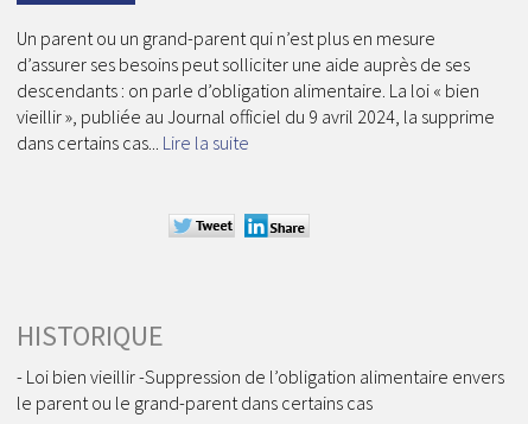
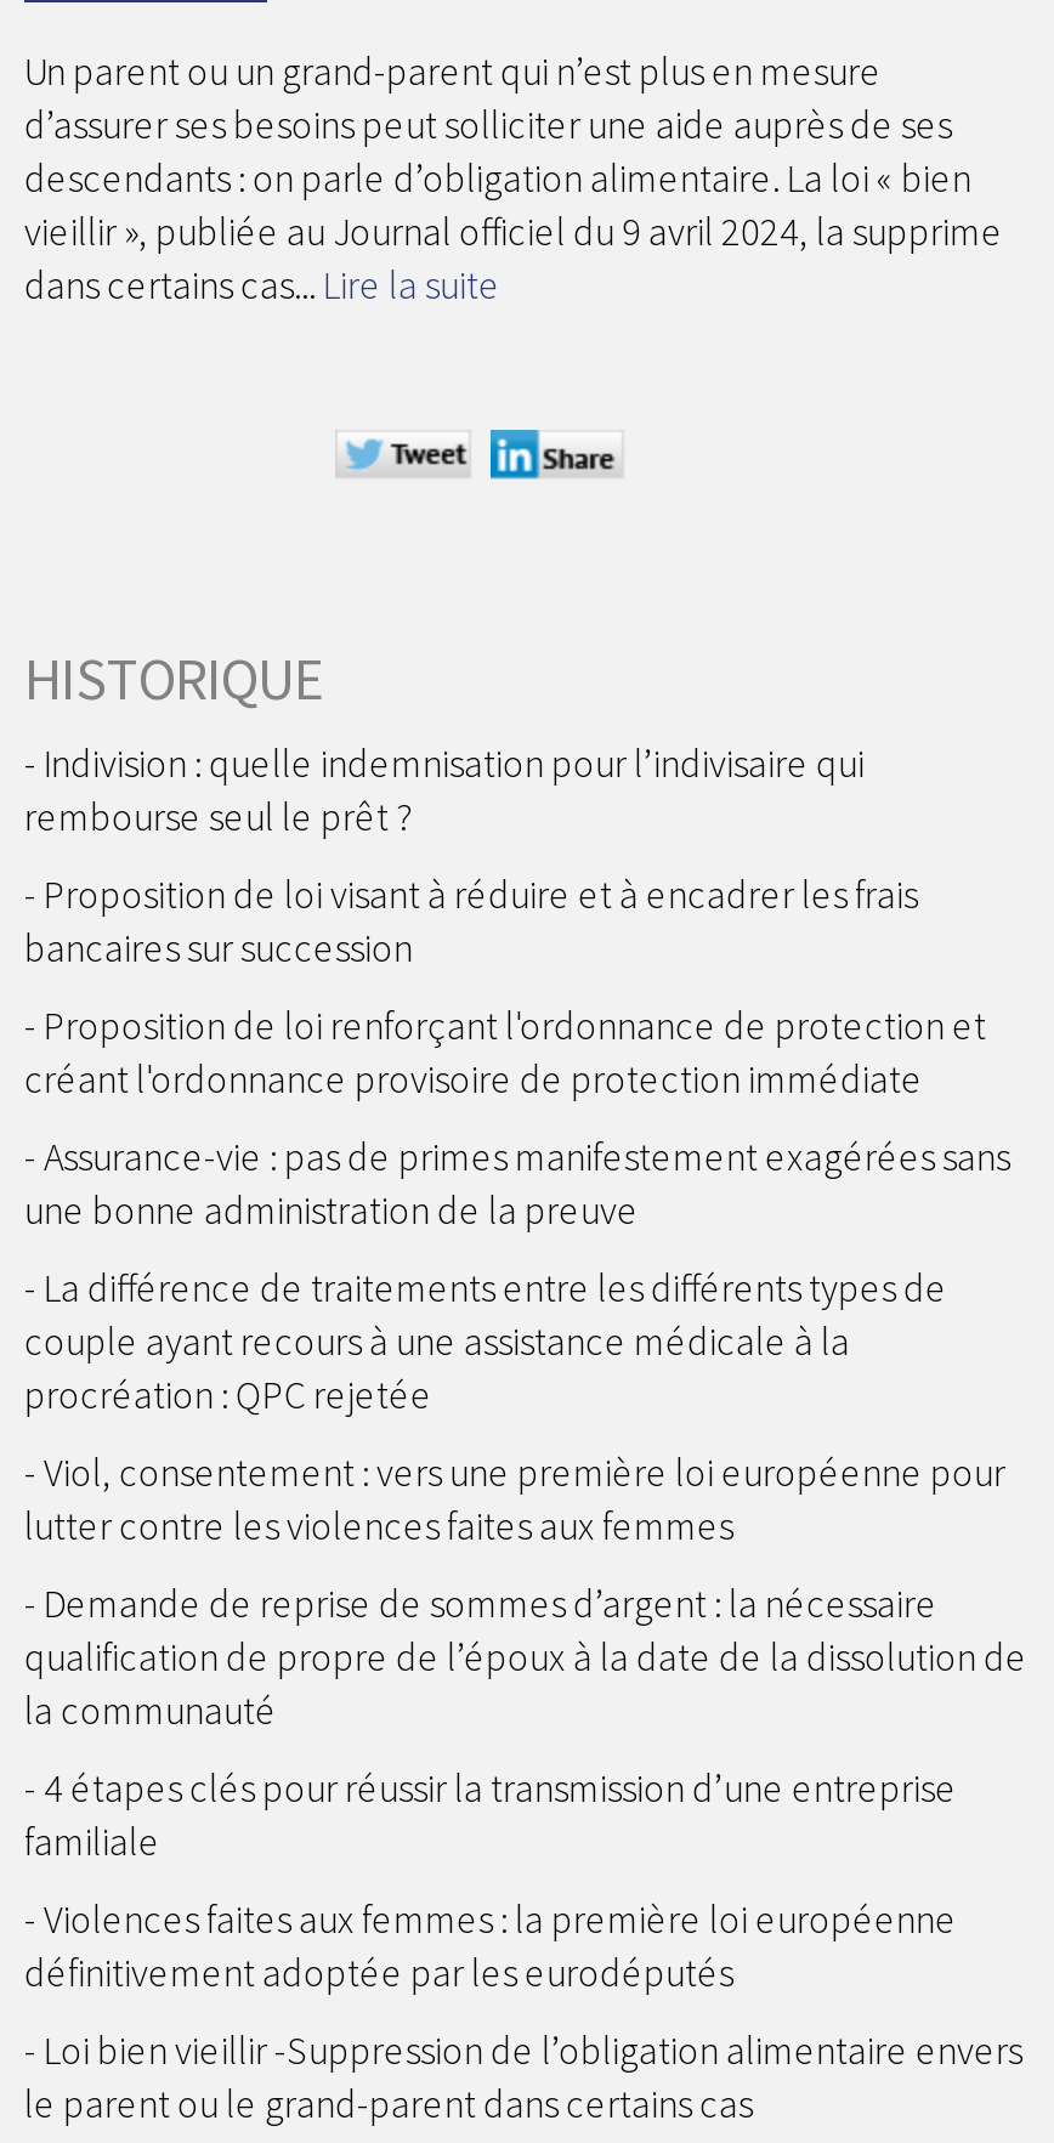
none -> [24,737,1027,1995] Indivision : quelle indemnisation pour l’indivisaire qui | rembourse seul le prêt ? | Proposition de loi visant à réduire et à encadrer les frais | bancaires sur succession | Proposition de loi renforçant l'ordonnance de protection et | créant l'ordonnance provisoire de protection immédiate | Assurance-vie : pas de primes manifestement exagérées sans | une bonne administration de la preuve | La différence de traitements entre les différents types de | couple ayant recours à une assistance médicale à la | procréation : QPC rejetée | Viol, consentement : vers une première loi européenne pour | lutter contre les violences faites aux femmes | Demande de reprise de sommes d’argent : la nécessaire | qualification de propre de l’époux à la date de la dissolution de | la communauté | 4 étapes clés pour réussir la transmission d’une entreprise | familiale | Violences faites aux femmes : la première loi européenne | définitivement adoptée par les eurodéputés

